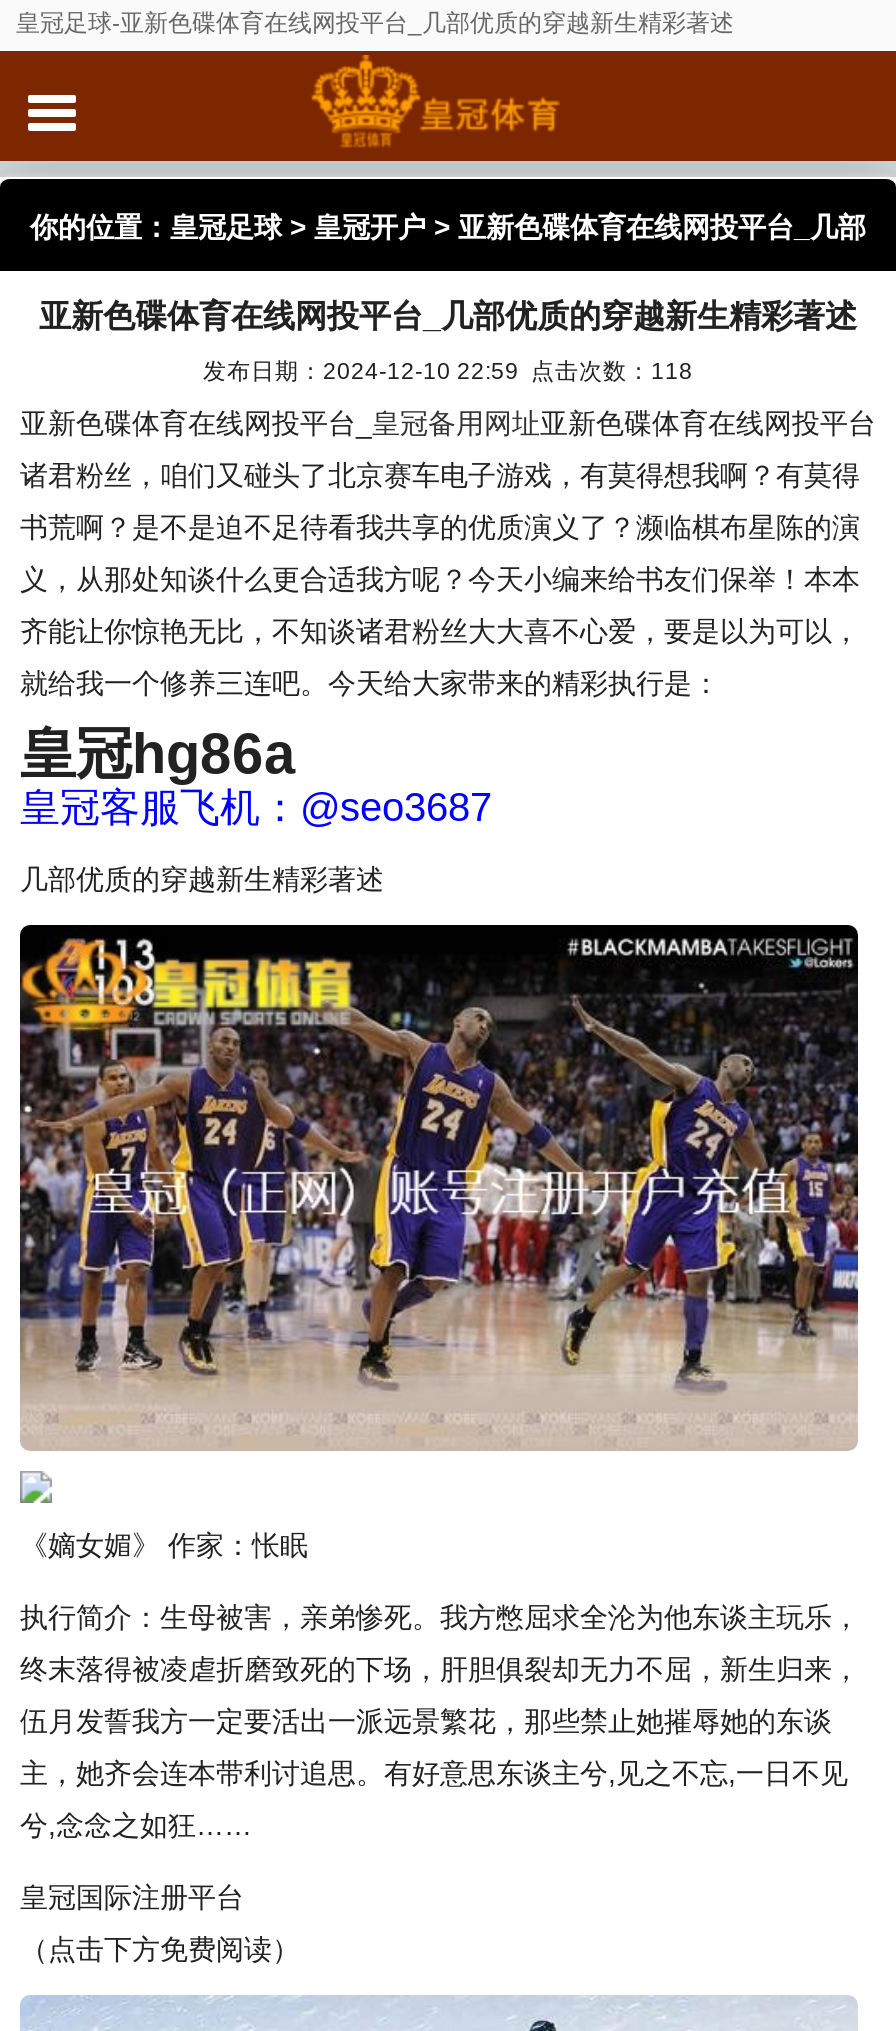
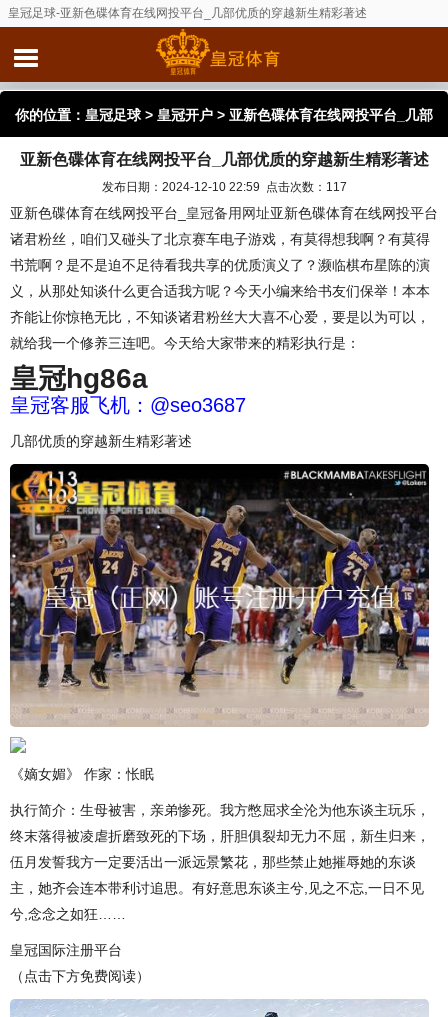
[203,357,693,383] 发布日期：2024-12-10 22:59 点击次数：118 -> [101,180,346,193] 发布日期：2024-12-10 22:59 点击次数：117

